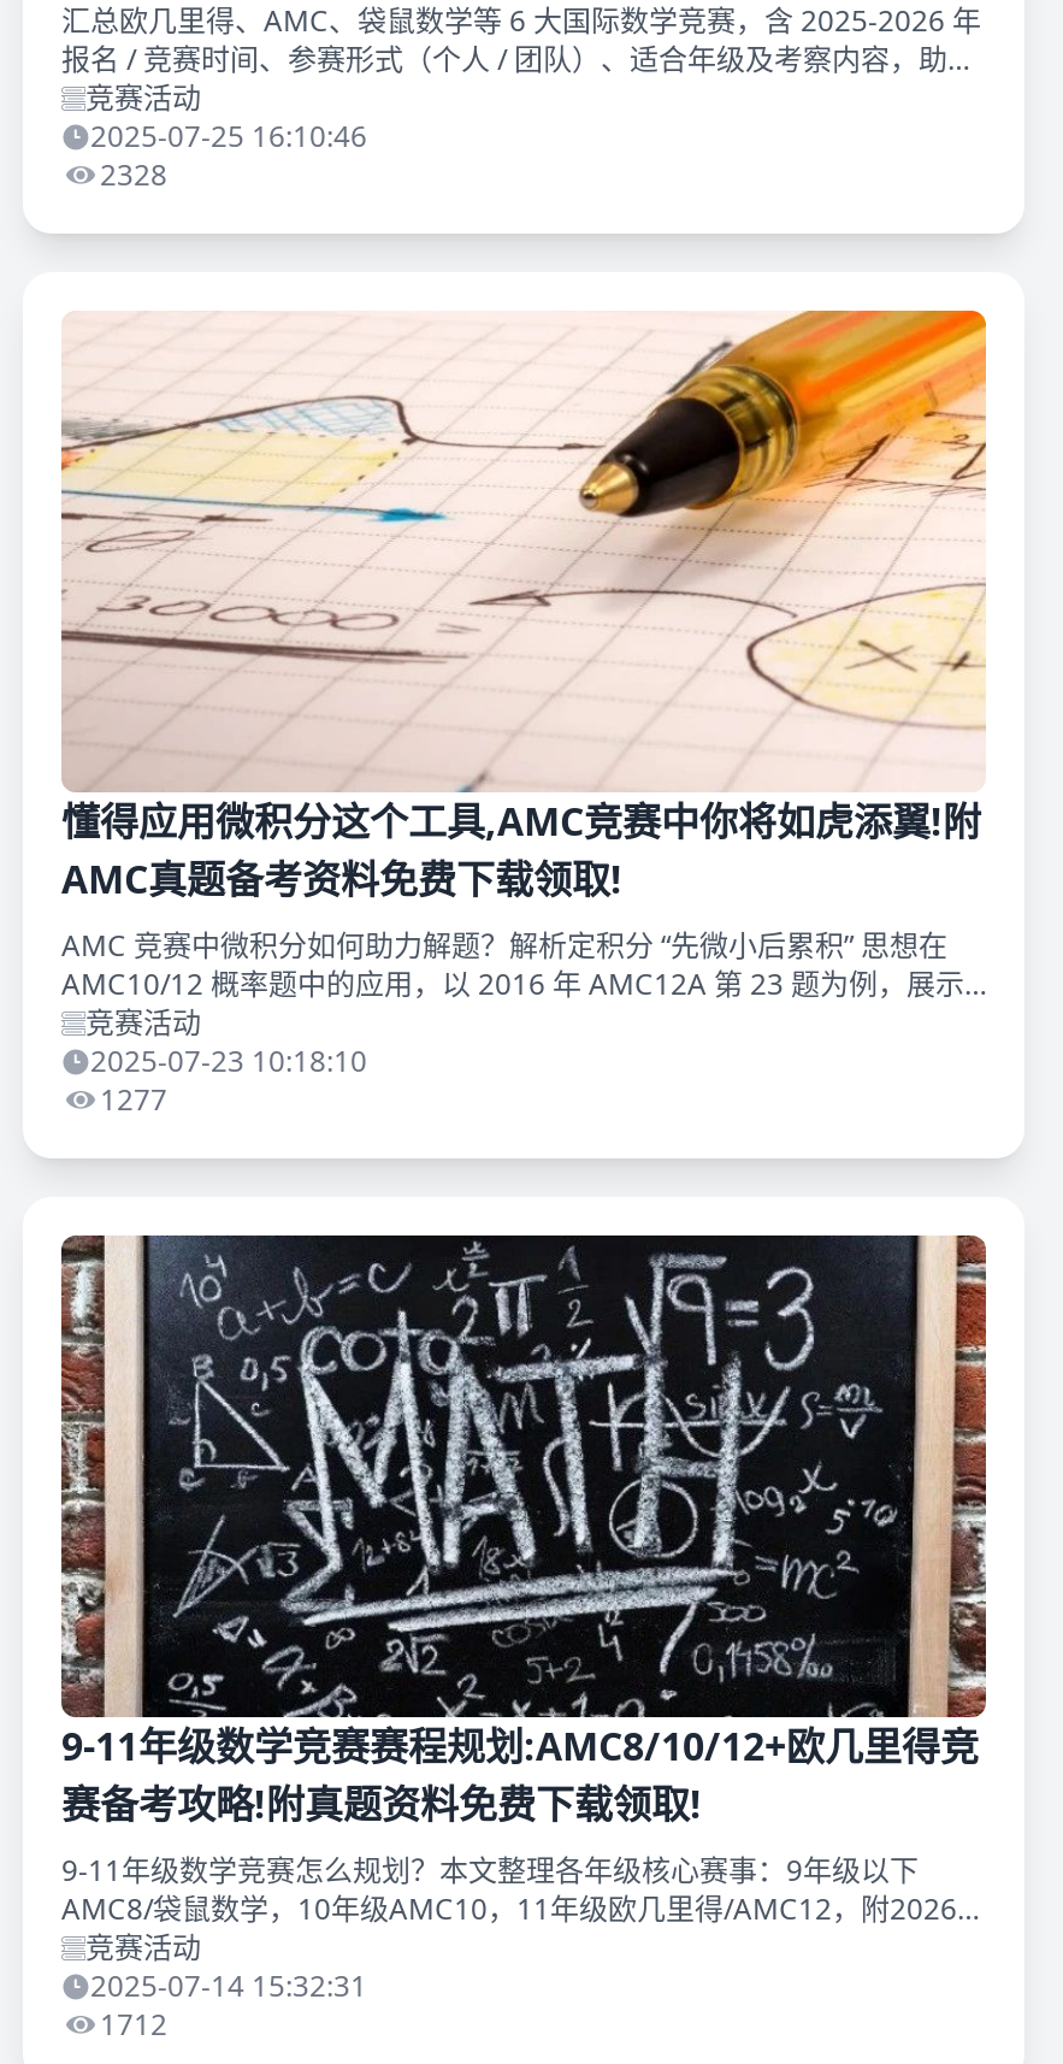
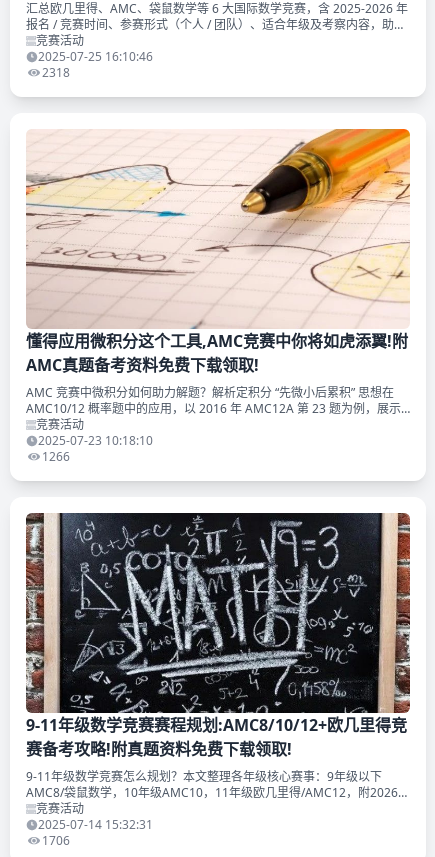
[100,154,167,195] 2328 -> [42,64,70,81] 2318
[100,1079,167,1120] 1277 -> [42,448,70,465] 1266
[100,2004,167,2045] 1712 -> [42,832,70,849] 1706

